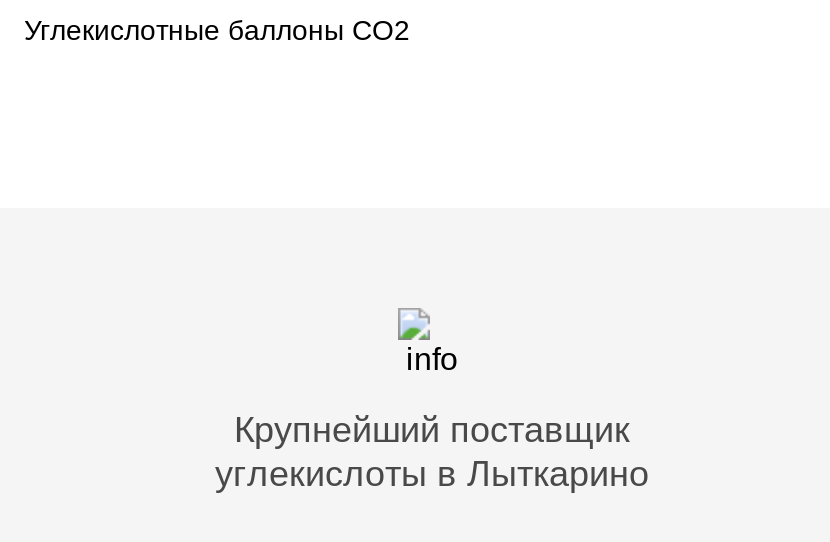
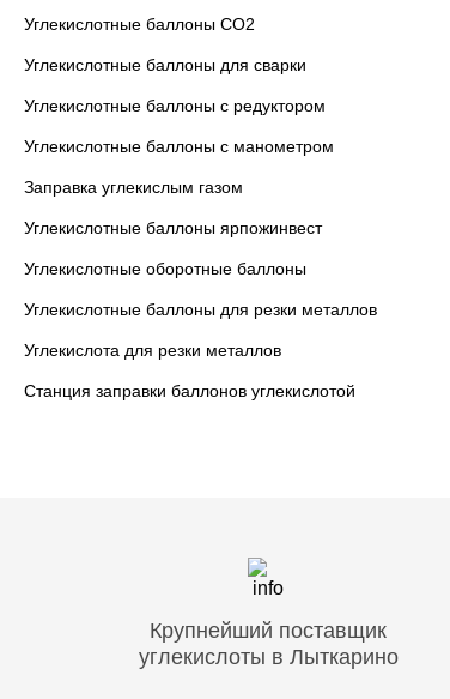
none -> [24,55,377,400] Углекислотные баллоны для сварки | Углекислотные баллоны с редуктором | Углекислотные баллоны с манометром | Заправка углекислым газом | Углекислотные баллоны ярпожинвест | Углекислотные оборотные баллоны | Углекислотные баллоны для резки металлов | Углекислота для резки металлов | Станция заправки баллонов углекислотой

